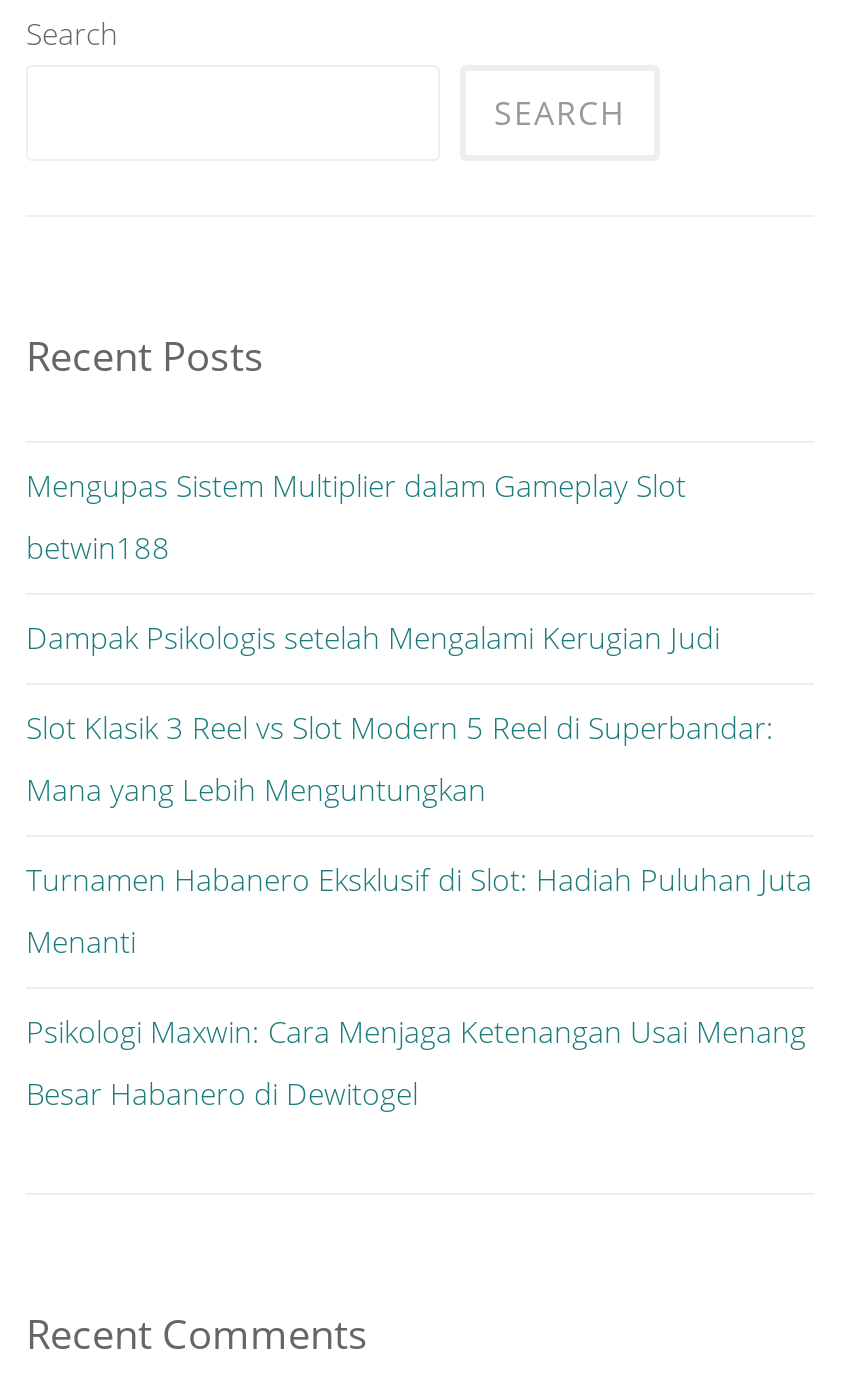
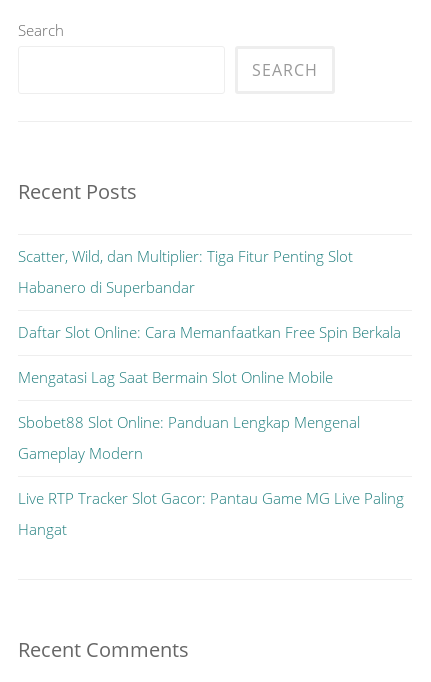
[26,465,812,1113] Mengupas Sistem Multiplier dalam Gameplay Slot | betwin188 | Dampak Psikologis setelah Mengalami Kerugian Judi | Slot Klasik 3 Reel vs Slot Modern 5 Reel di Superbandar: | Mana yang Lebih Menguntungkan | Turnamen Habanero Eksklusif di Slot: Hadiah Puluhan Juta | Menanti | Psikologi Maxwin: Cara Menjaga Ketenangan Usai Menang | Besar Habanero di Dewitogel -> [18,246,404,539] Scatter, Wild, dan Multiplier: Tiga Fitur Penting Slot | Habanero di Superbandar | Daftar Slot Online: Cara Memanfaatkan Free Spin Berkala | Mengatasi Lag Saat Bermain Slot Online Mobile | Sbobet88 Slot Online: Panduan Lengkap Mengenal | Gameplay Modern | Live RTP Tracker Slot Gacor: Pantau Game MG Live Paling | Hangat

